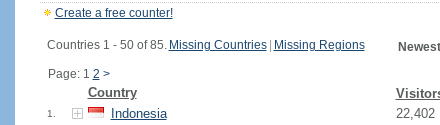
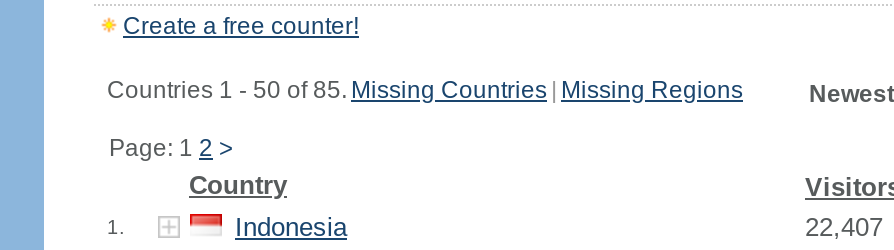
[395,106,434,121] 22,402 -> [805,212,883,242] 22,407

